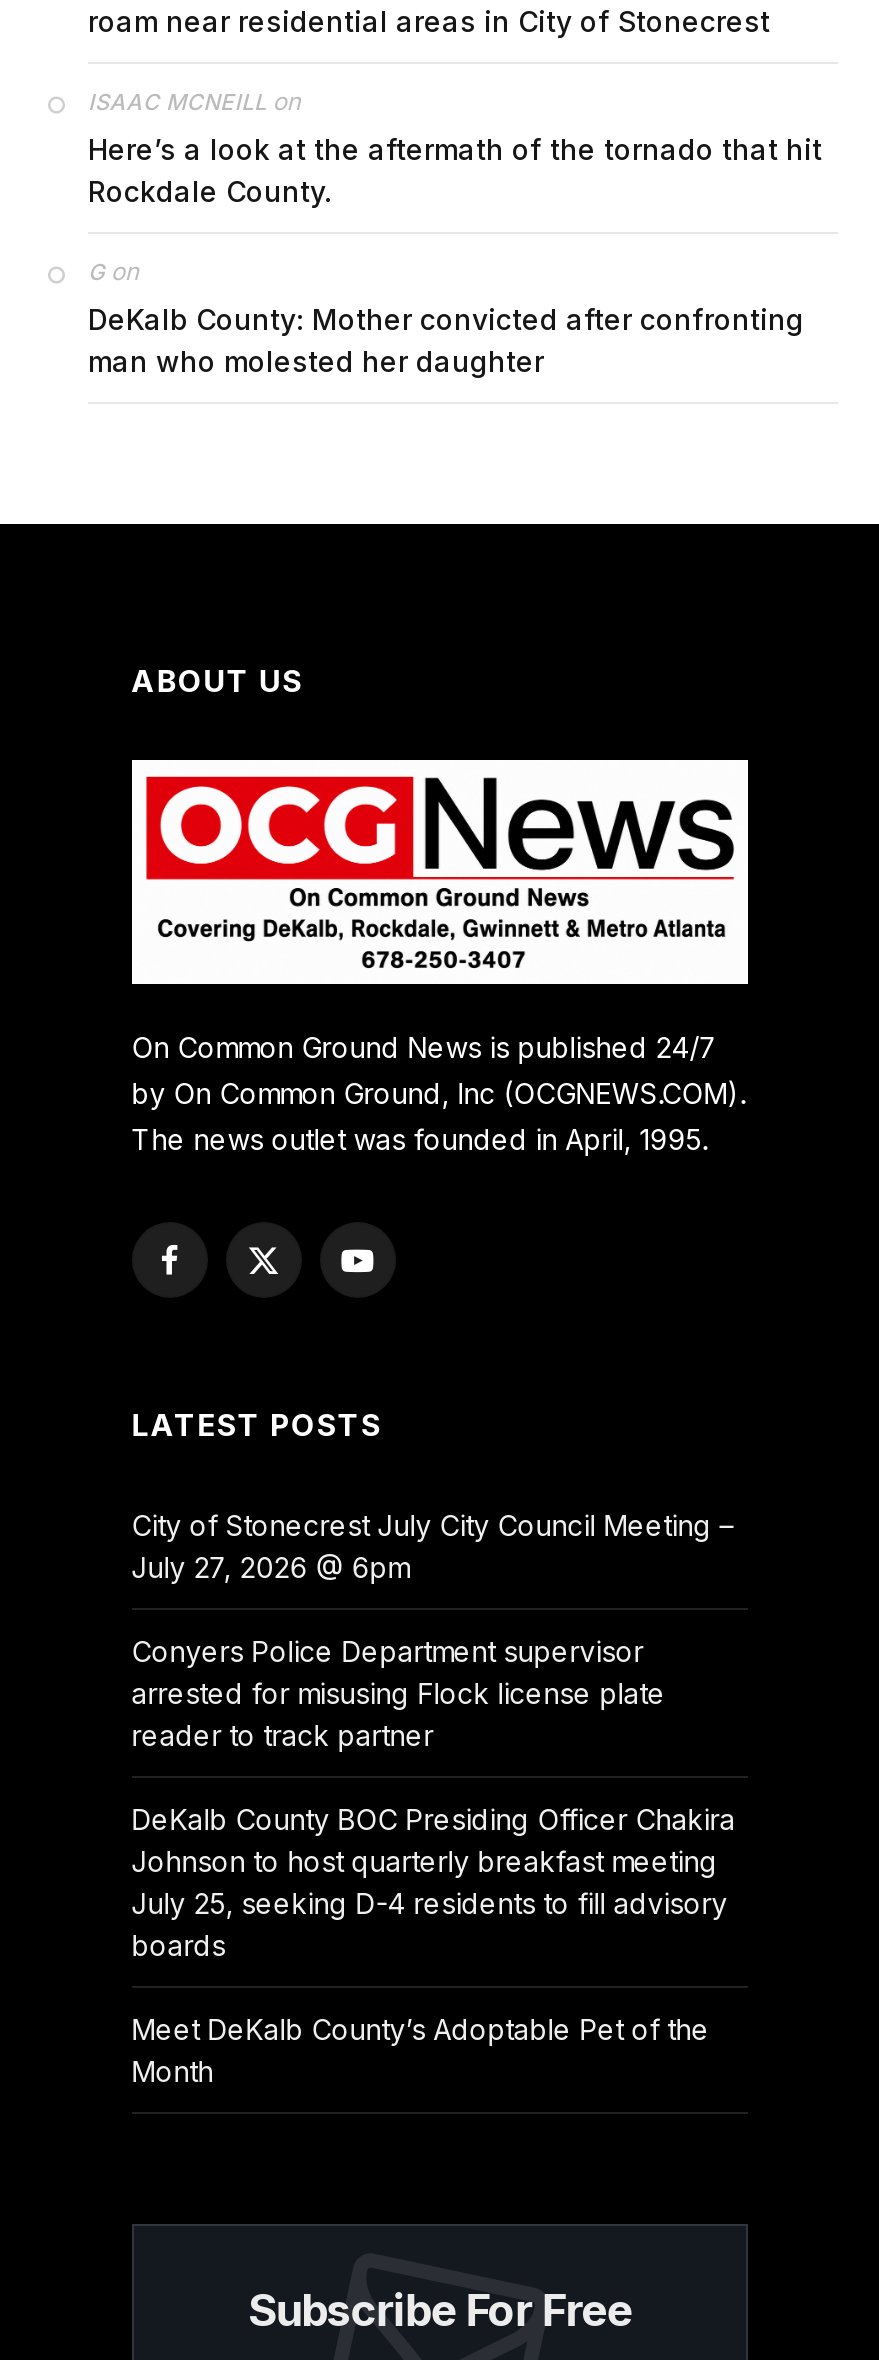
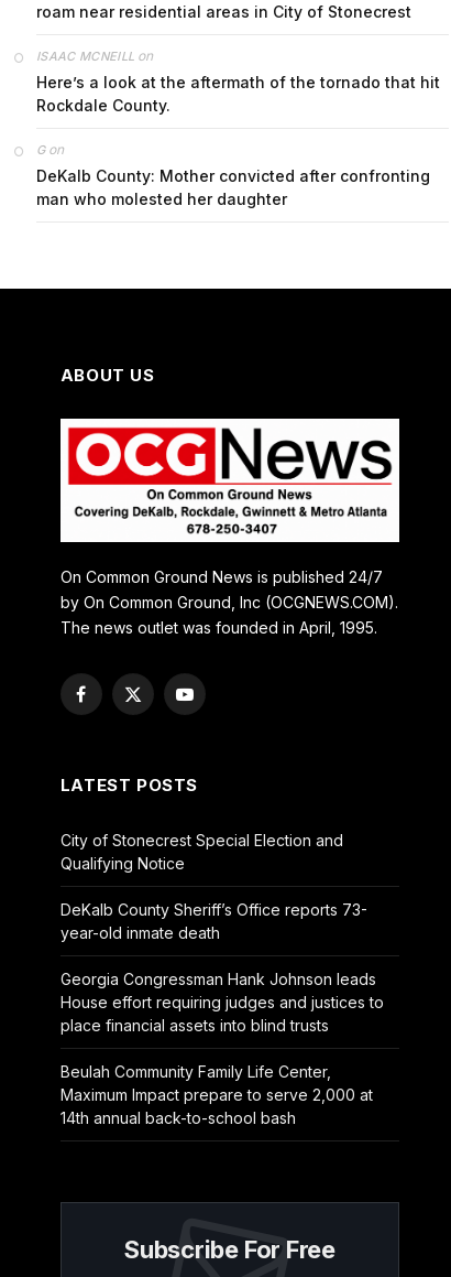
[132,1508,734,1584] City of Stonecrest July City Council Meeting – | July 27, 2026 @ 6pm -> [60,831,343,873] City of Stonecrest Special Election and | Qualifying Notice
[132,1634,666,1752] Conyers Police Department supervisor | arrested for misusing Flock license plate | reader to track partner -> [60,900,367,942] DeKalb County Sheriff’s Office reports 73- | year-old inmate death
[132,1802,736,1962] DeKalb County BOC Presiding Officer Chakira | Johnson to host quarterly breakfast meeting | July 25, seeking D-4 residents to fill advisory | boards -> [60,970,384,1035] Georgia Congressman Hank Johnson leads | House effort requiring judges and justices to | place financial assets into blind trusts
[132,2012,710,2088] Meet DeKalb County’s Adoptable Pet of the | Month -> [60,1062,373,1127] Beulah Community Family Life Center, | Maximum Impact prepare to serve 2,000 at | 14th annual back-to-school bash

